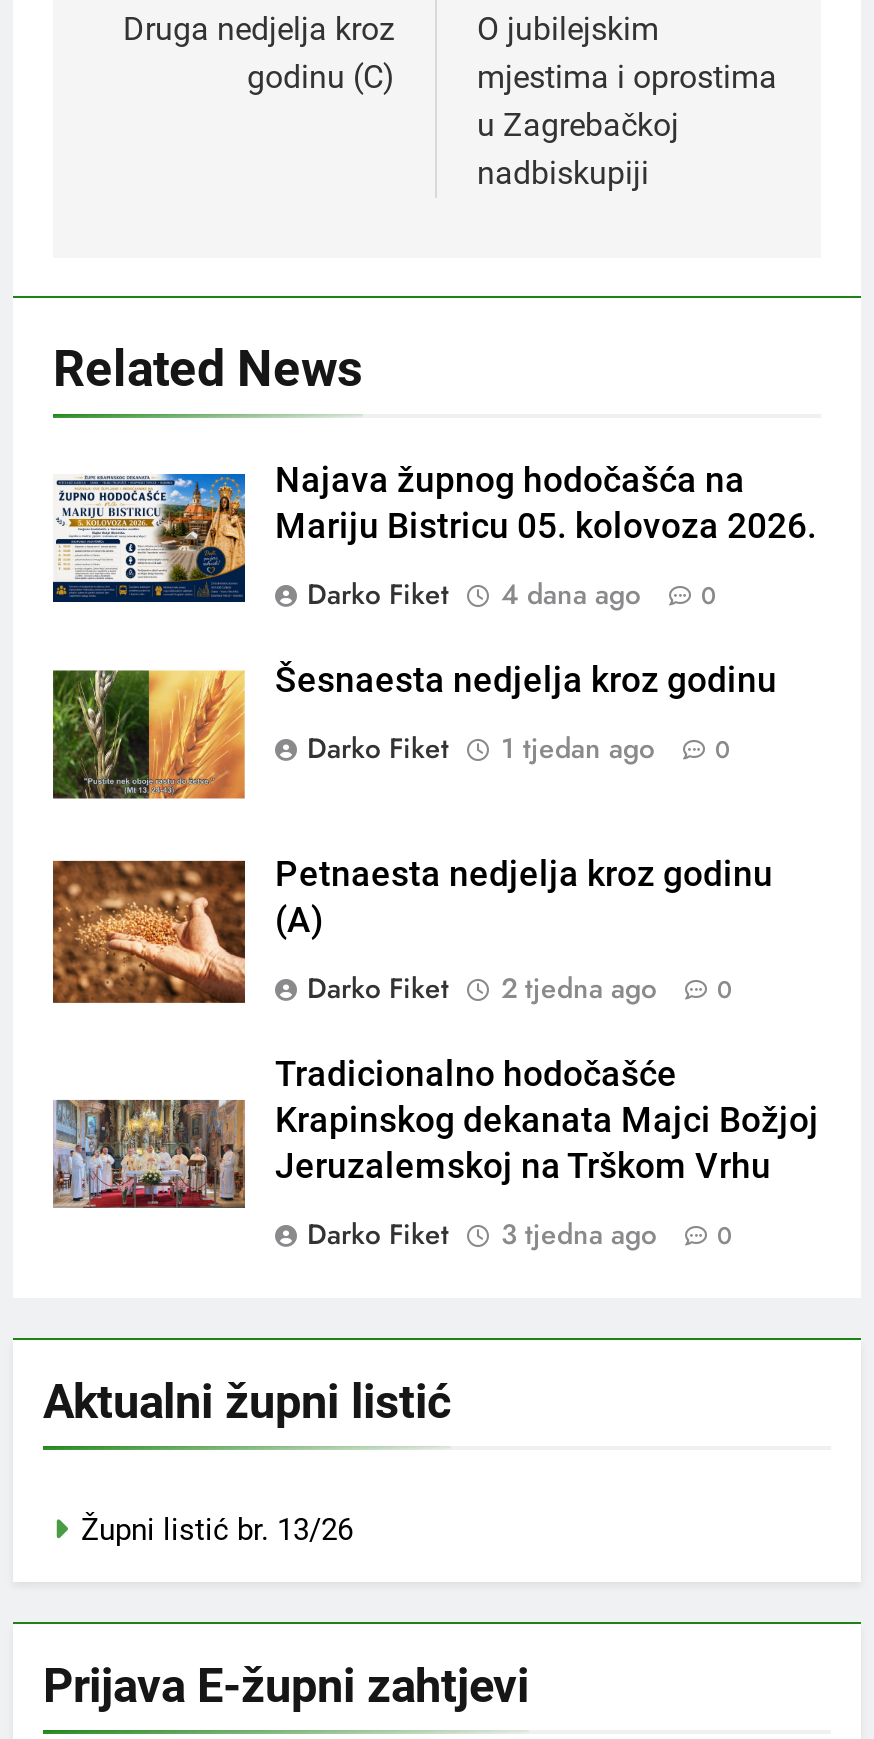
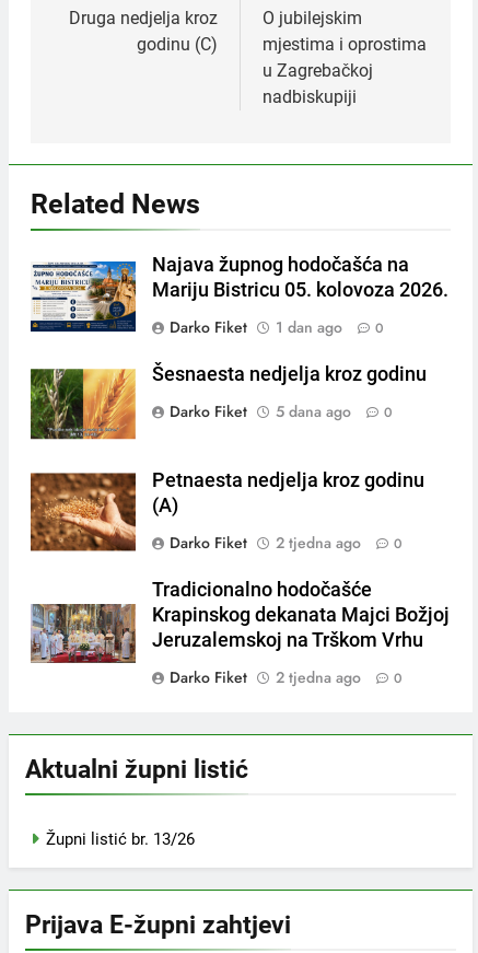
[307,574,717,614] Darko Fiket 4 dana ago 0 -> [170,316,384,338] Darko Fiket 1 dan ago 0
[307,728,731,768] Darko Fiket 1 tjedan ago 0 -> [170,400,393,422] Darko Fiket 5 dana ago 0
[307,1213,733,1253] Darko Fiket 3 tjedna ago 0 -> [170,666,403,688] Darko Fiket 2 tjedna ago 0

